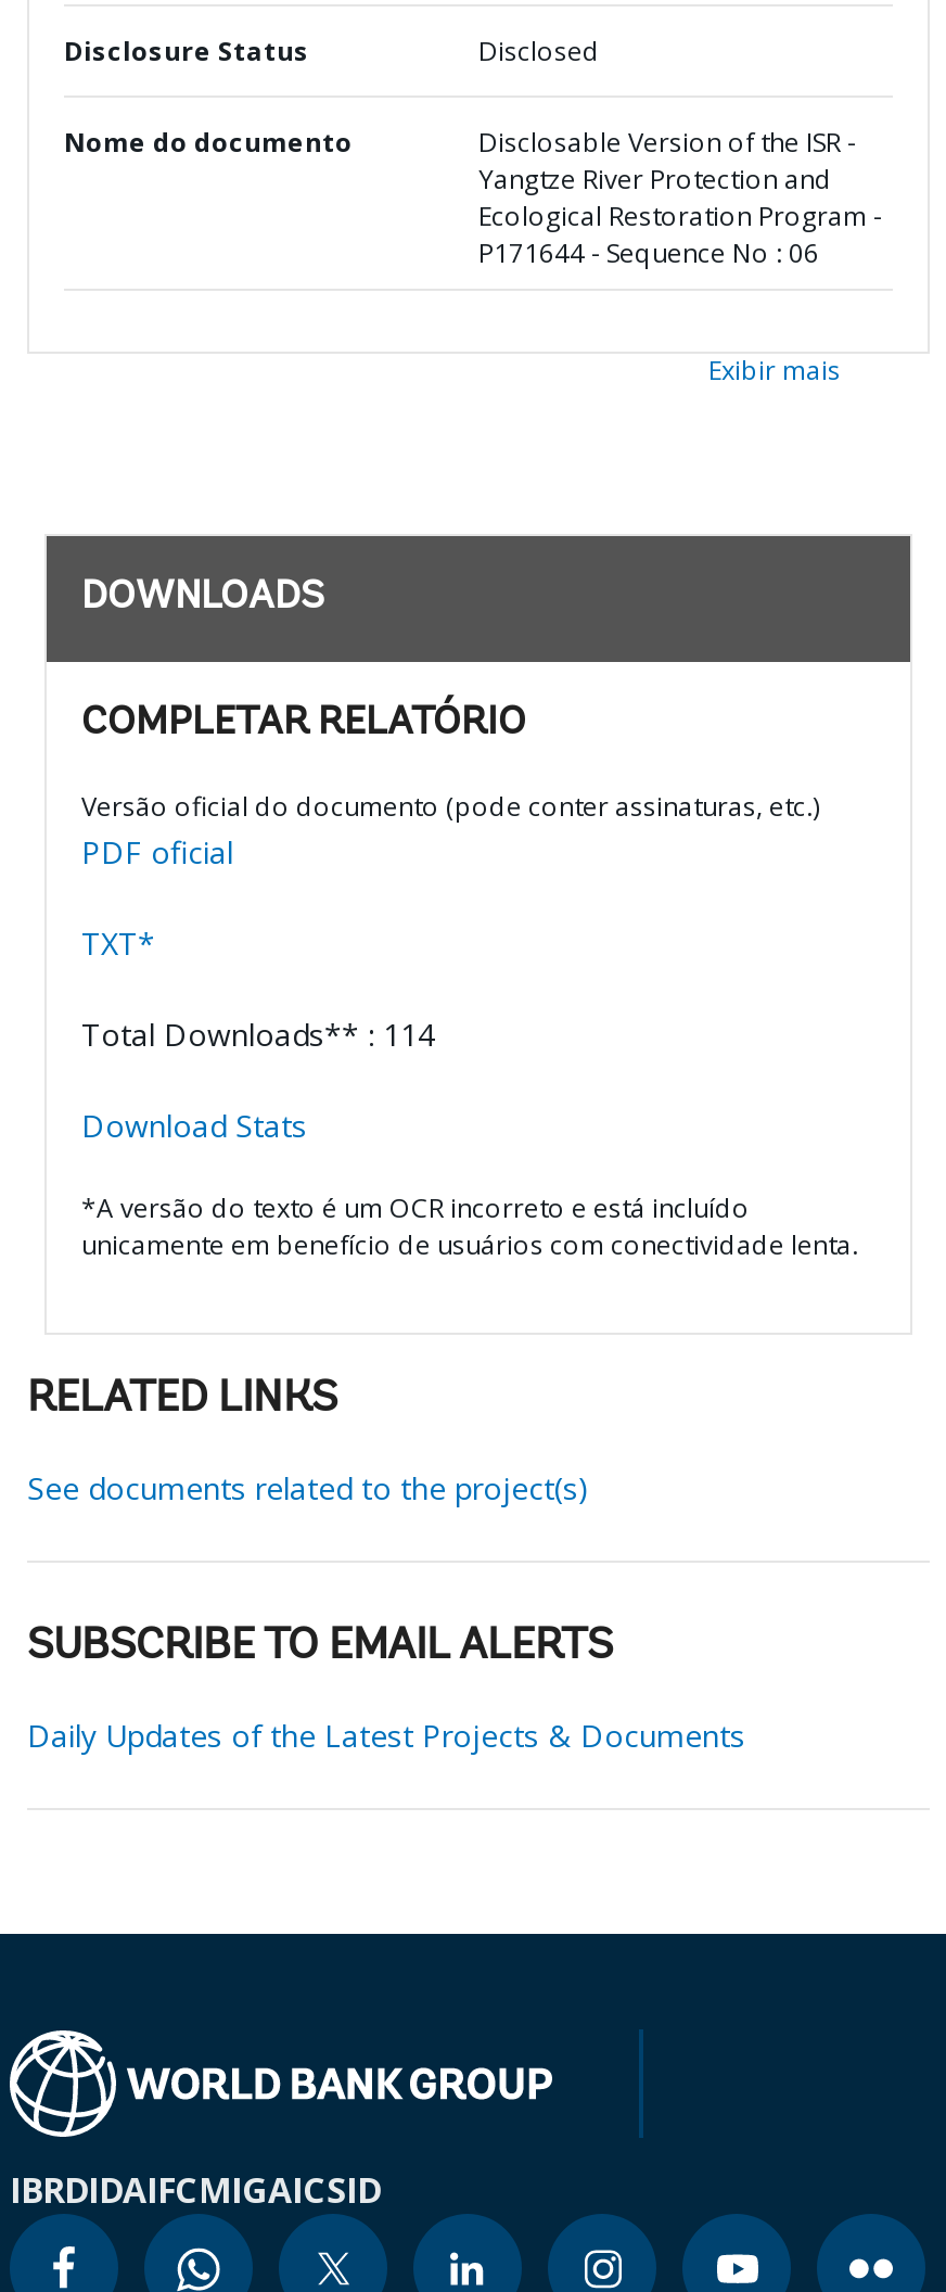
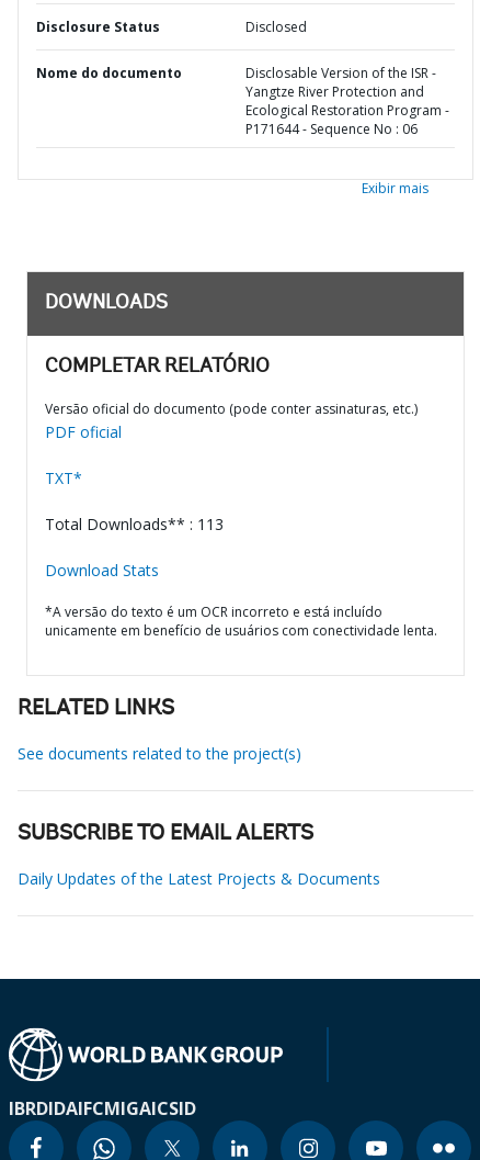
[81,1014,435,1055] Total Downloads** : 114 -> [45,514,224,534] Total Downloads** : 113

